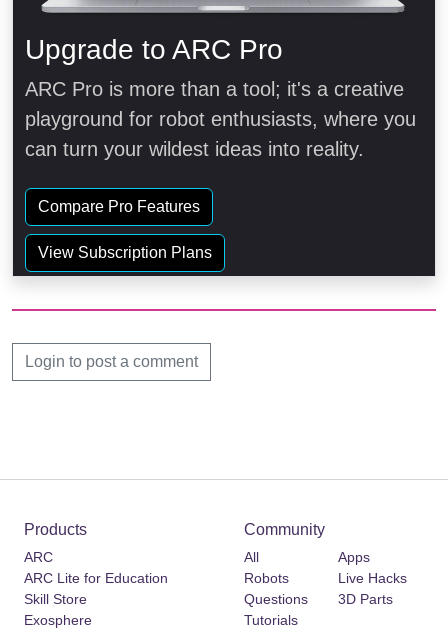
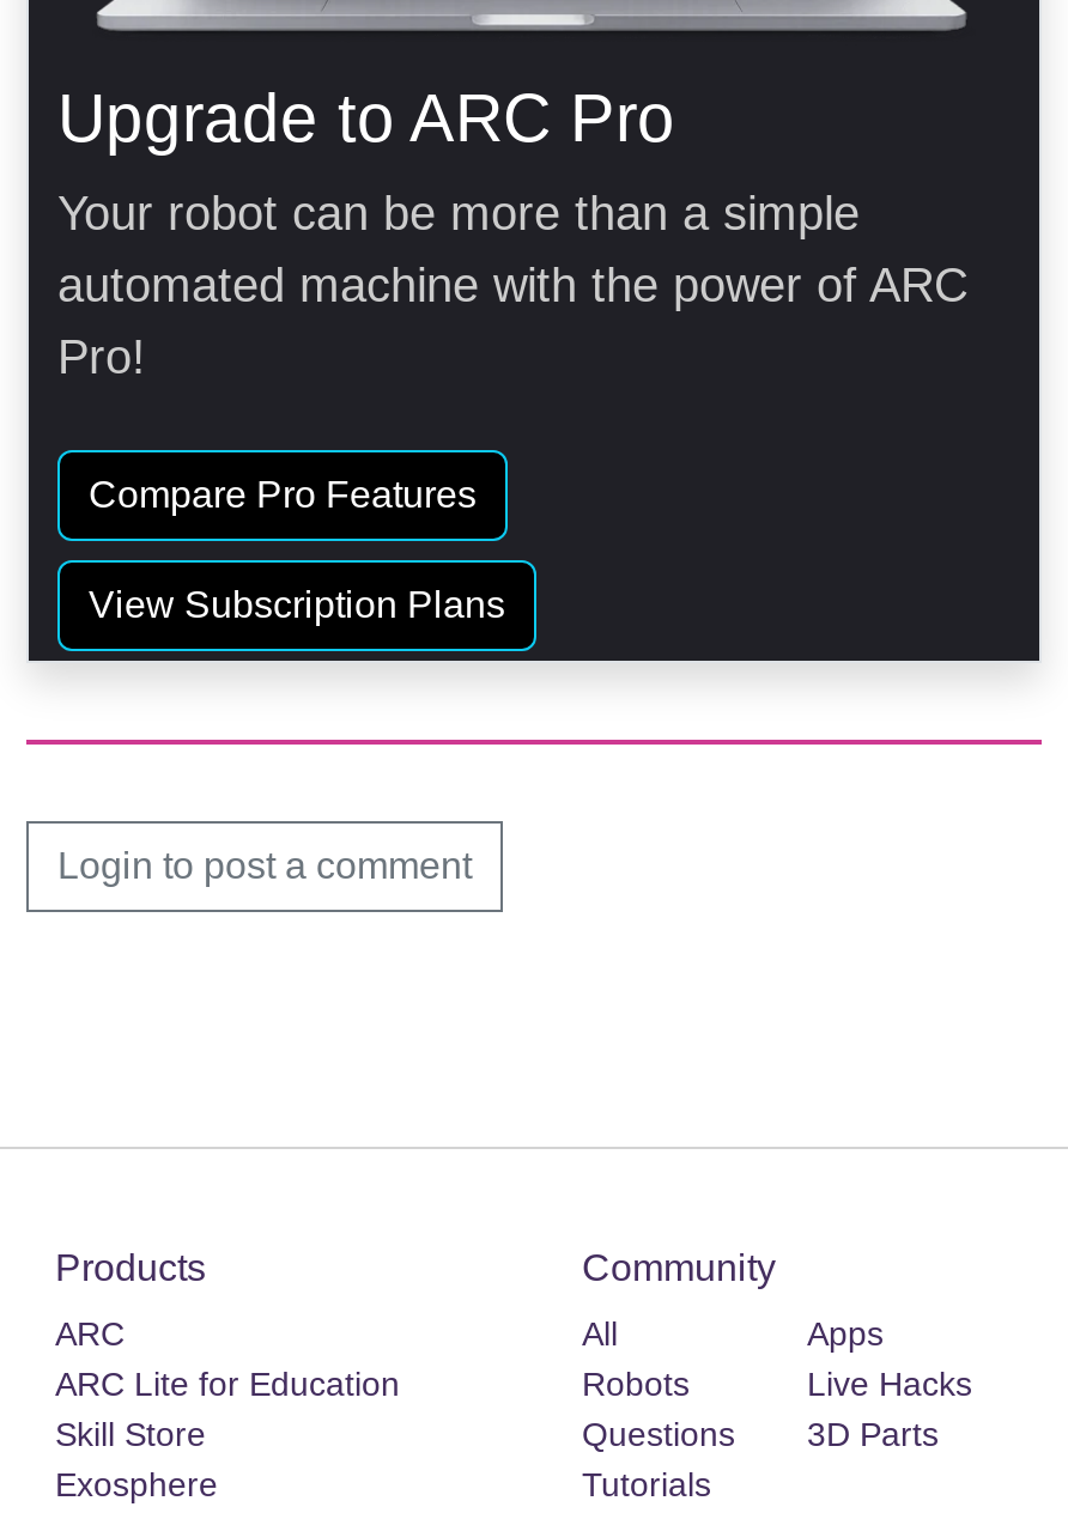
[25,78,416,160] ARC Pro is more than a tool; it's a creative | playground for robot enthusiasts, where you | can turn your wildest ideas into reality. -> [57,186,967,383] Your robot can be more than a simple | automated machine with the power of ARC | Pro!

